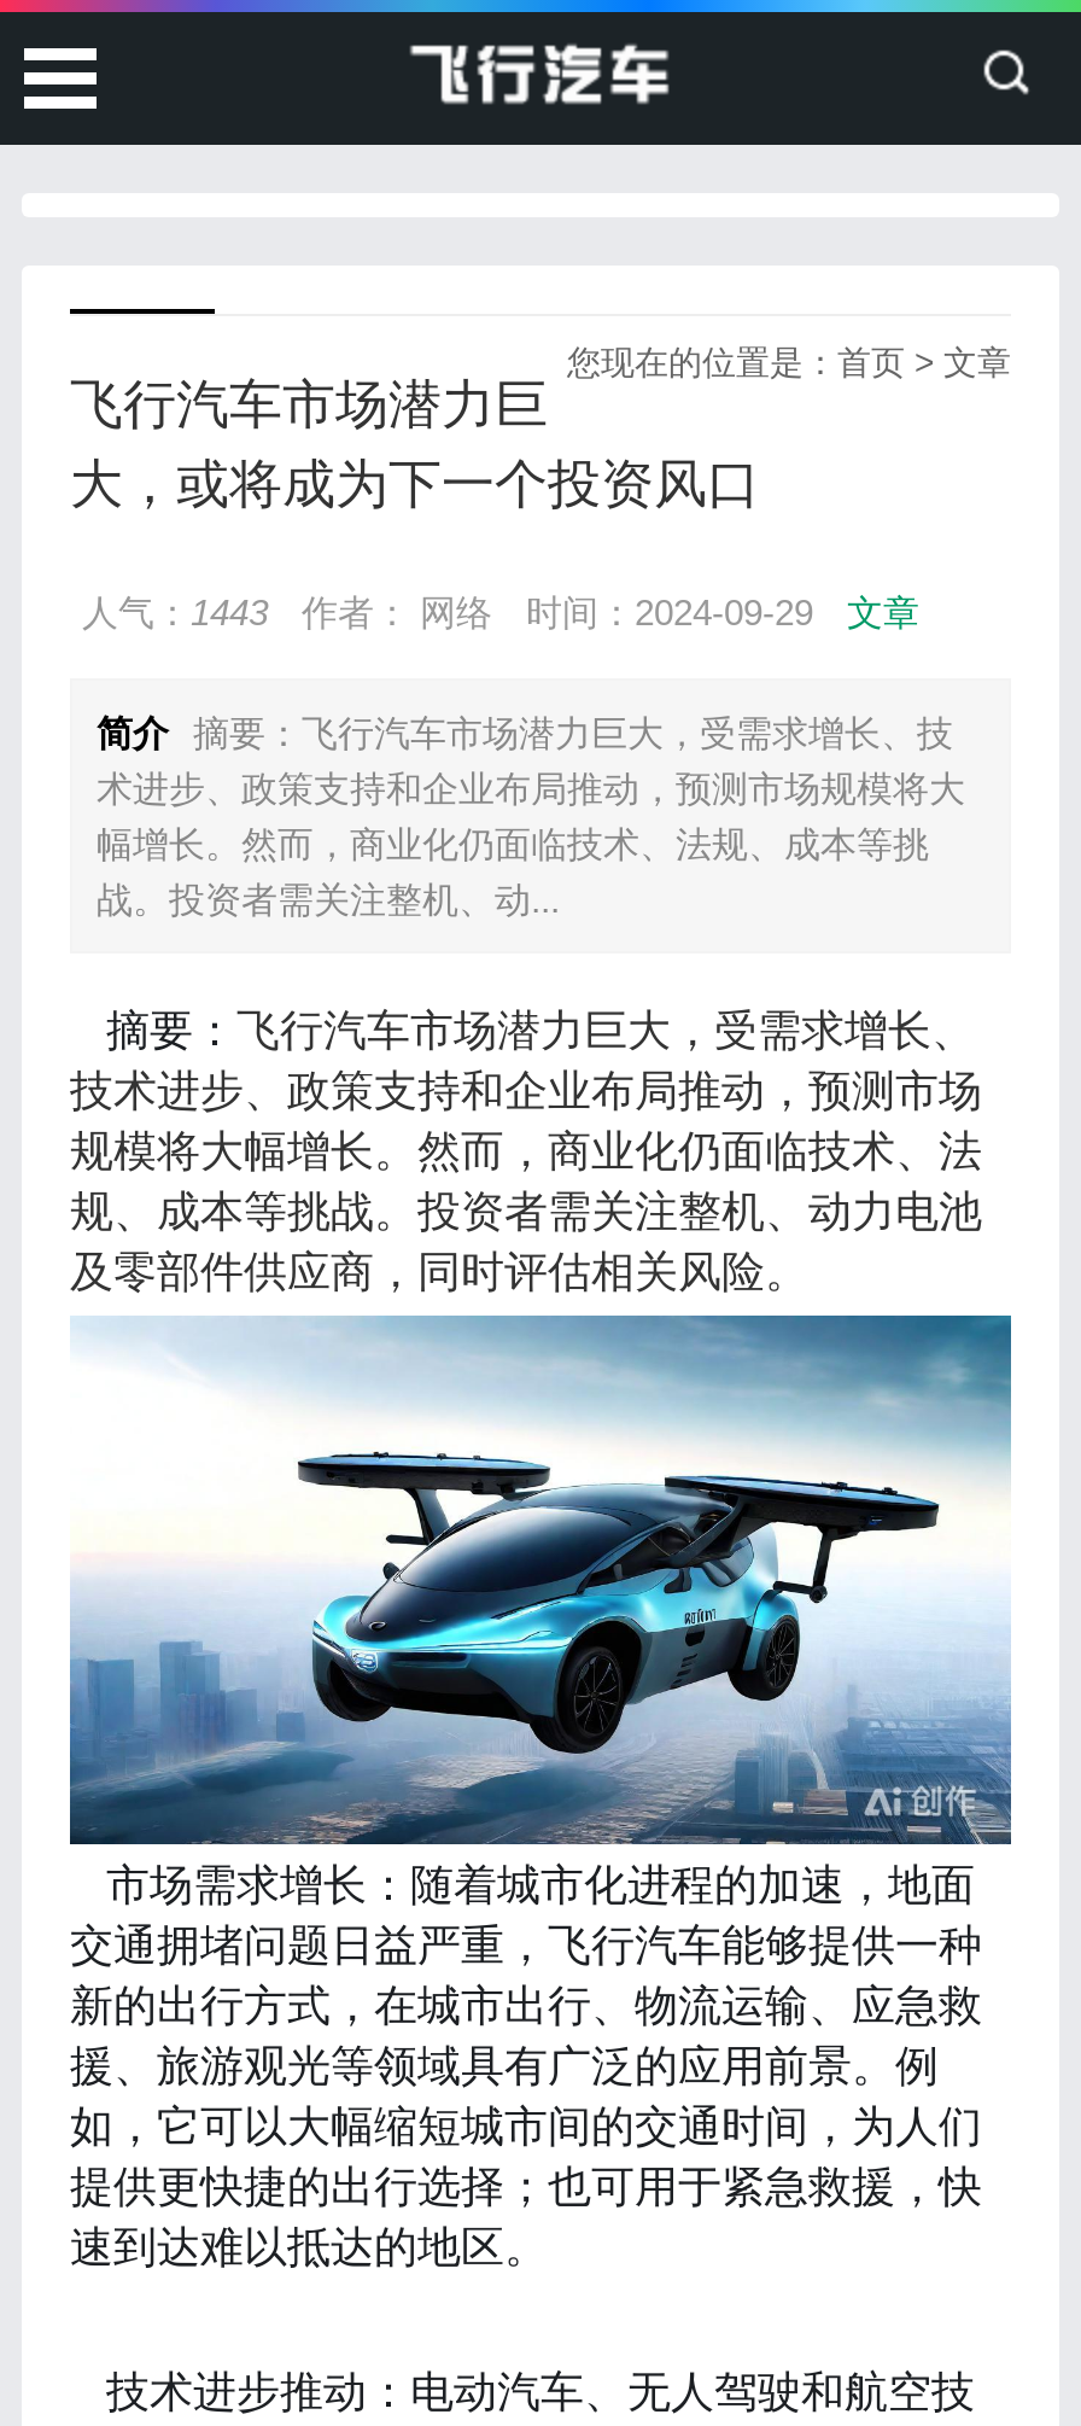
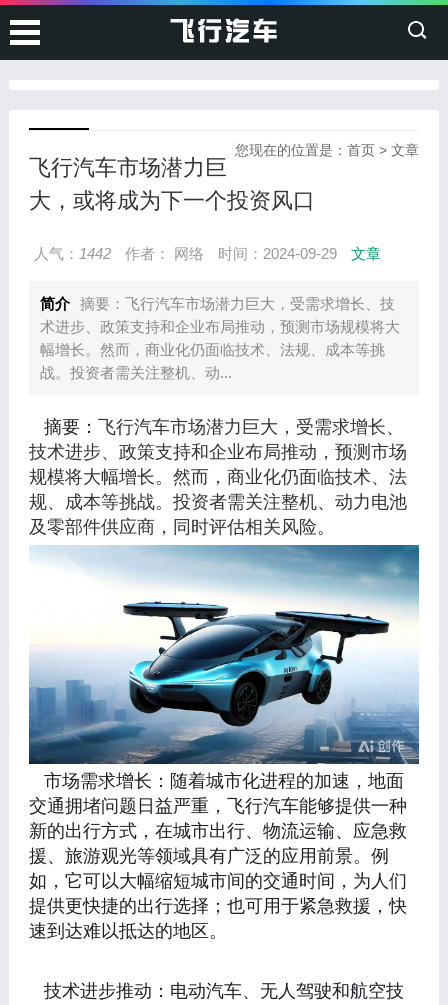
[82,591,919,632] 人气：1443 作者： 网络 时间：2024-09-29 文章 -> [34,245,381,262] 人气：1442 作者： 网络 时间：2024-09-29 文章

